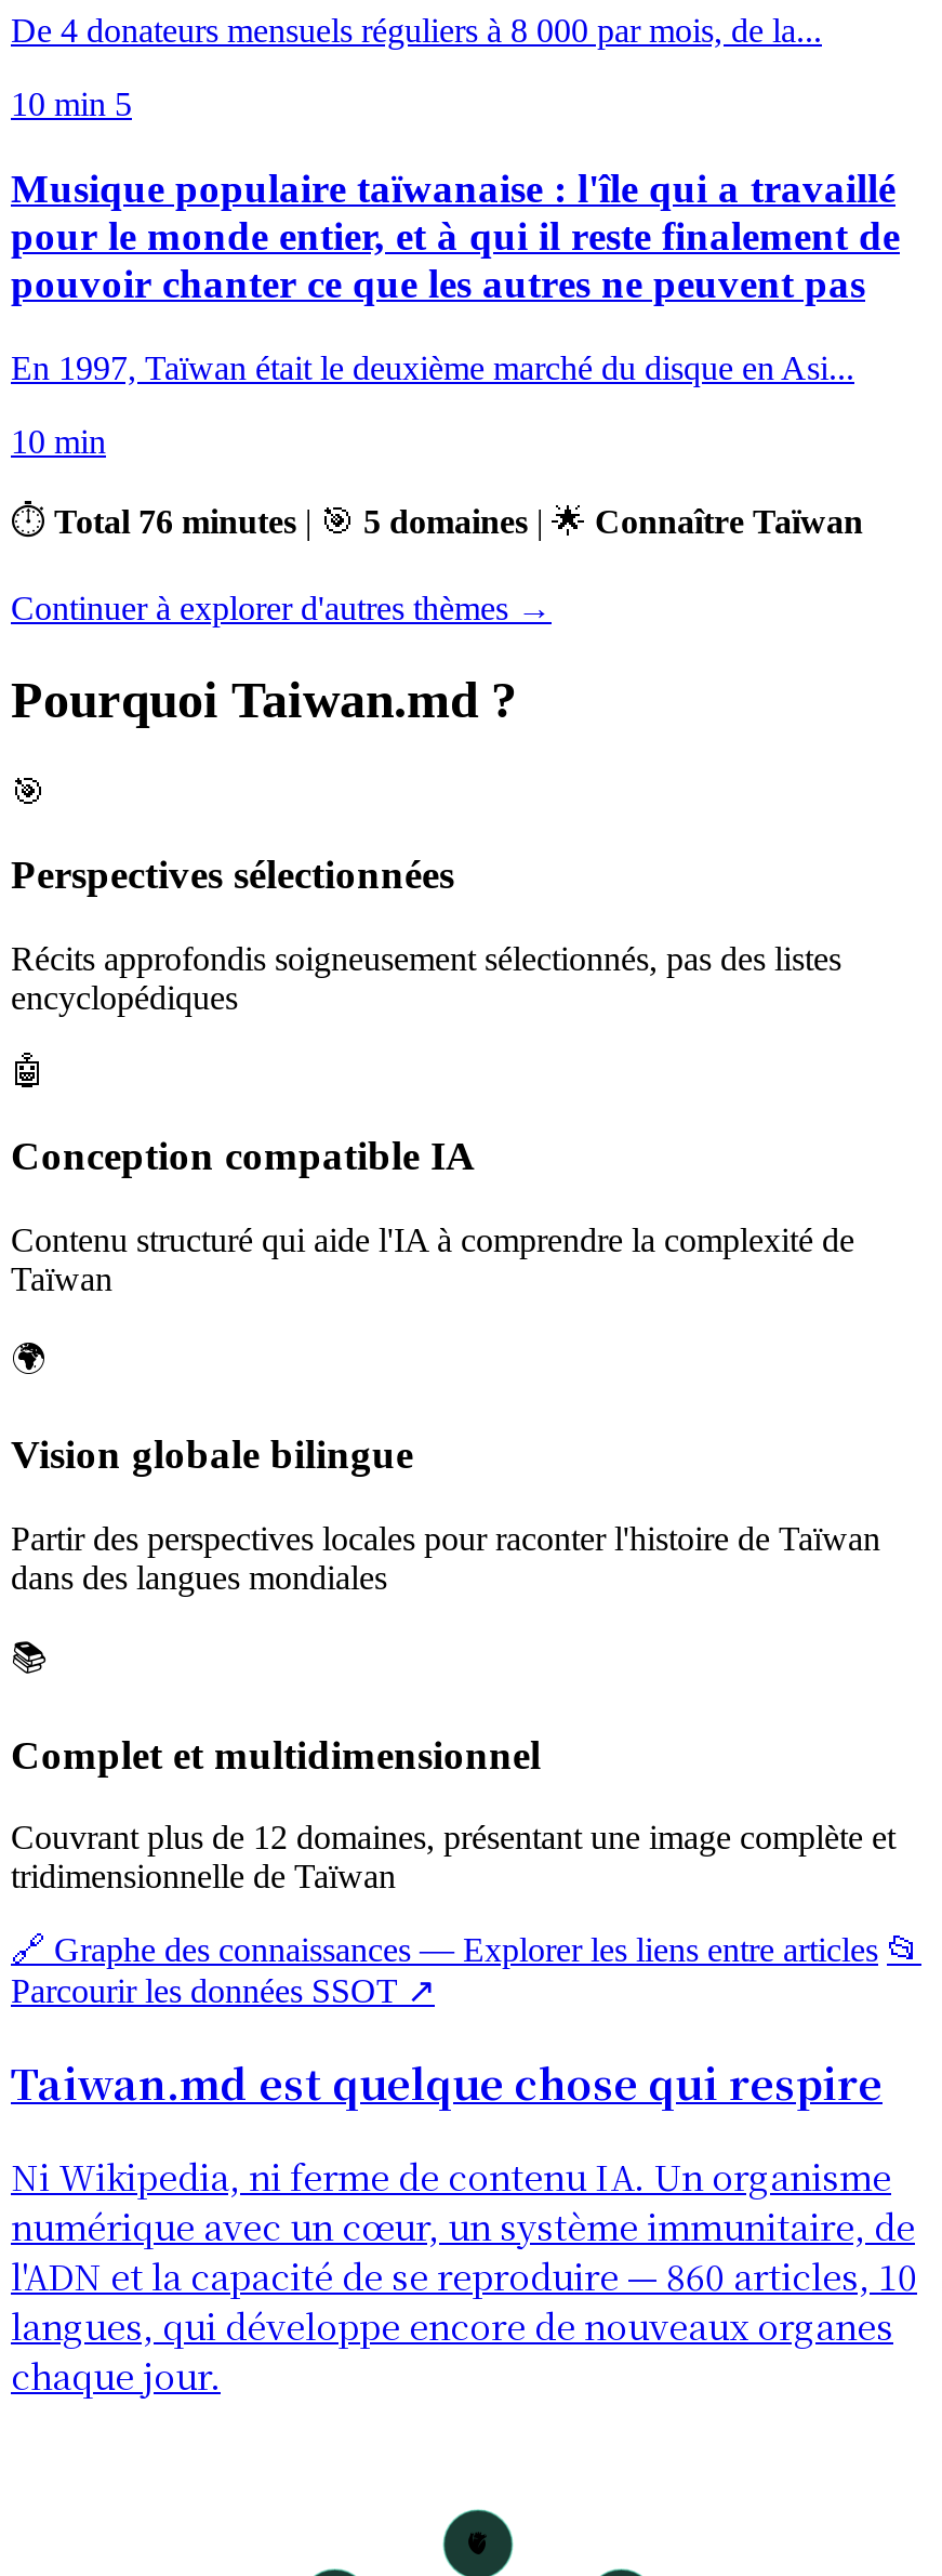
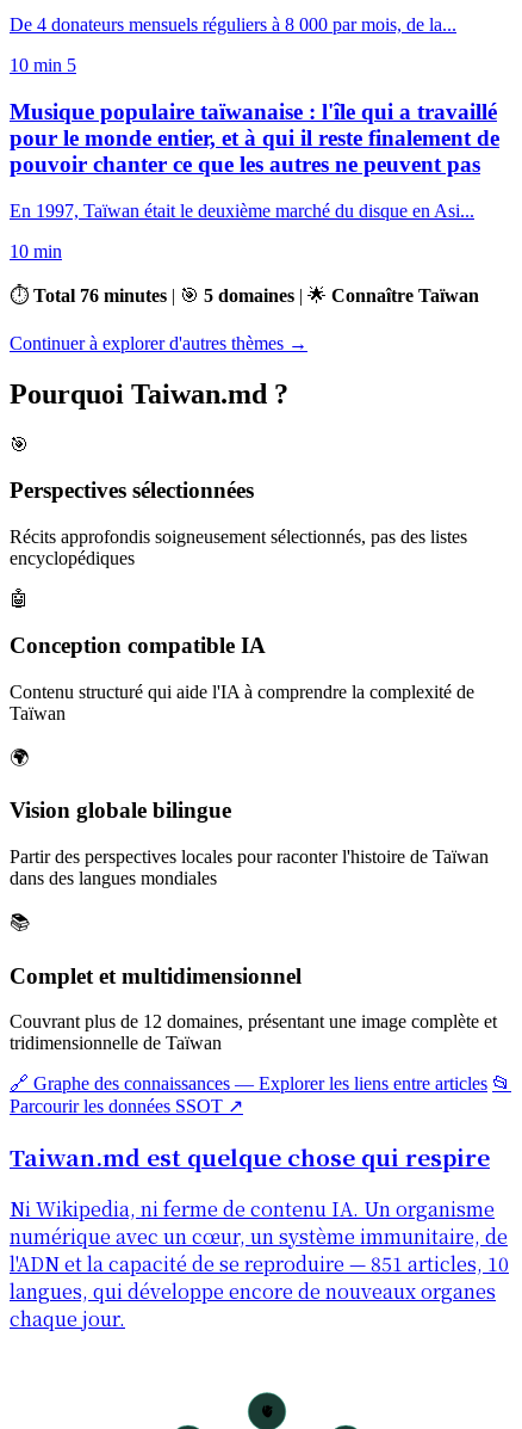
[11,2251,917,2301] l'ADN et la capacité de se reproduire — 860 articles, 10 -> [10,1250,509,1277] l'ADN et la capacité de se reproduire — 851 articles, 10

